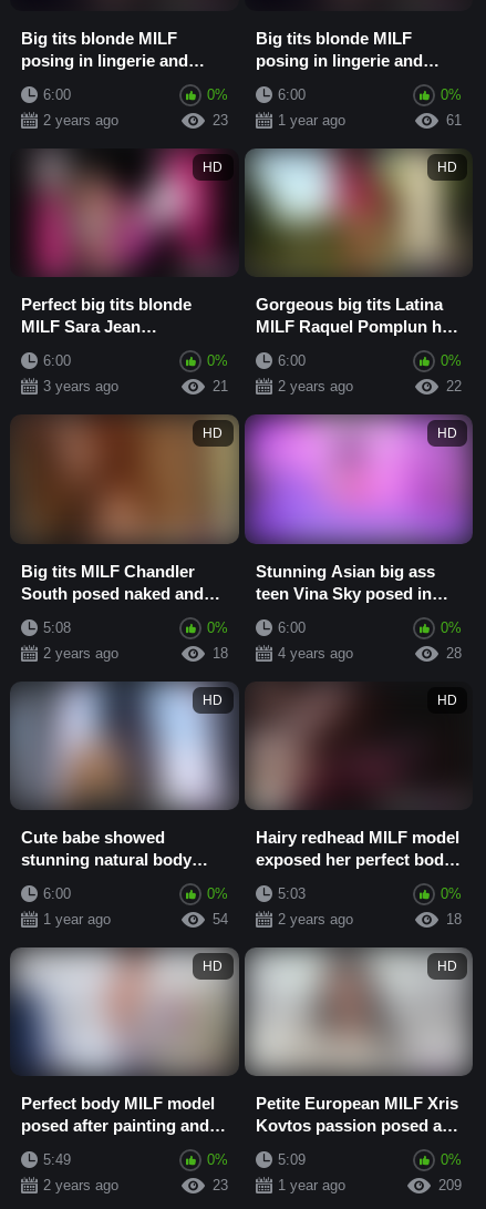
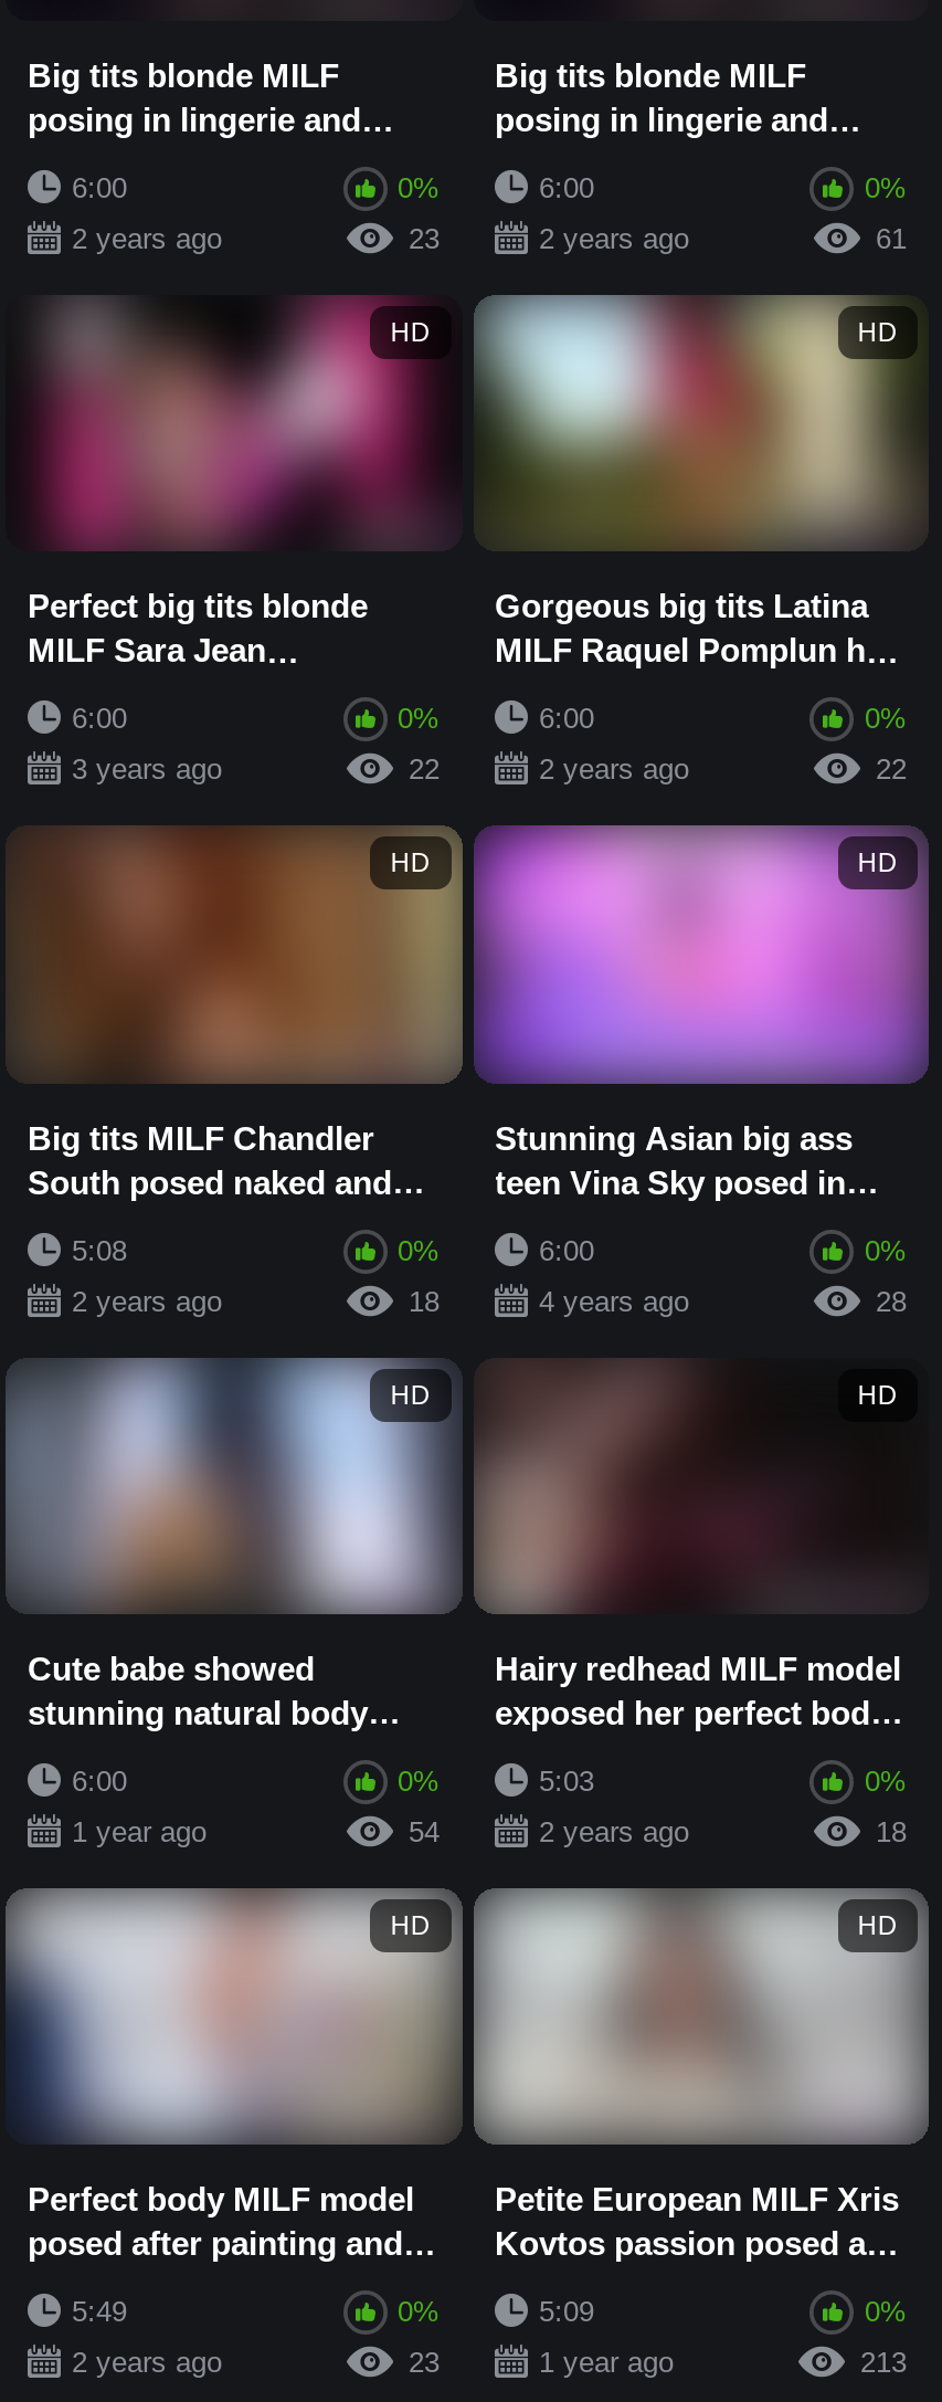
[277,112,345,129] 1 year ago -> [539,223,689,256] 2 years ago
[212,378,228,395] 21 -> [409,753,440,786] 22
[438,1177,462,1193] 209 -> [860,2345,907,2379] 213

